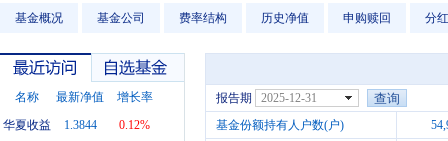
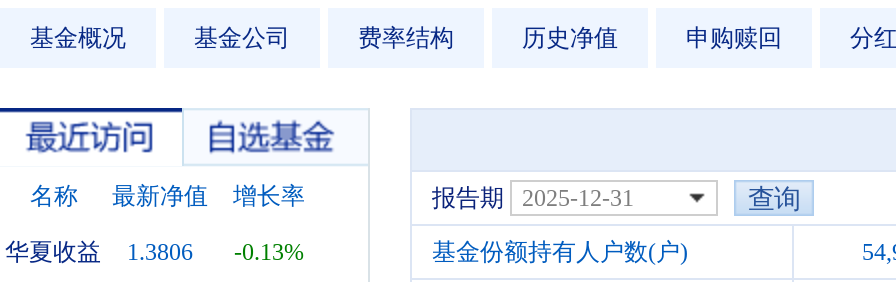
[63,118,96,132] 1.3844 -> [127,238,193,266] 1.3806
[119,118,150,132] 0.12% -> [234,238,304,266] -0.13%

